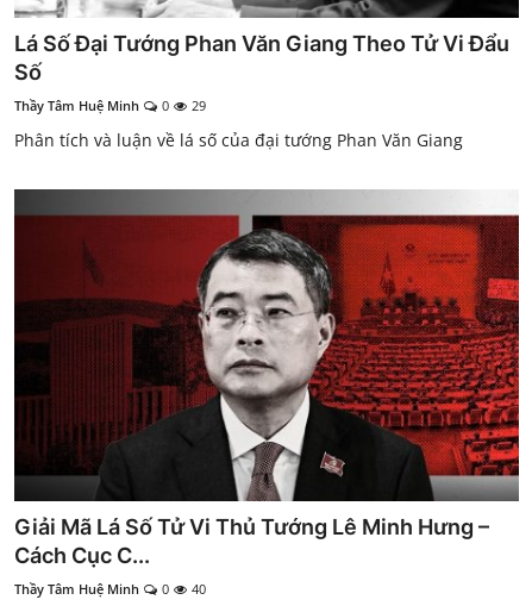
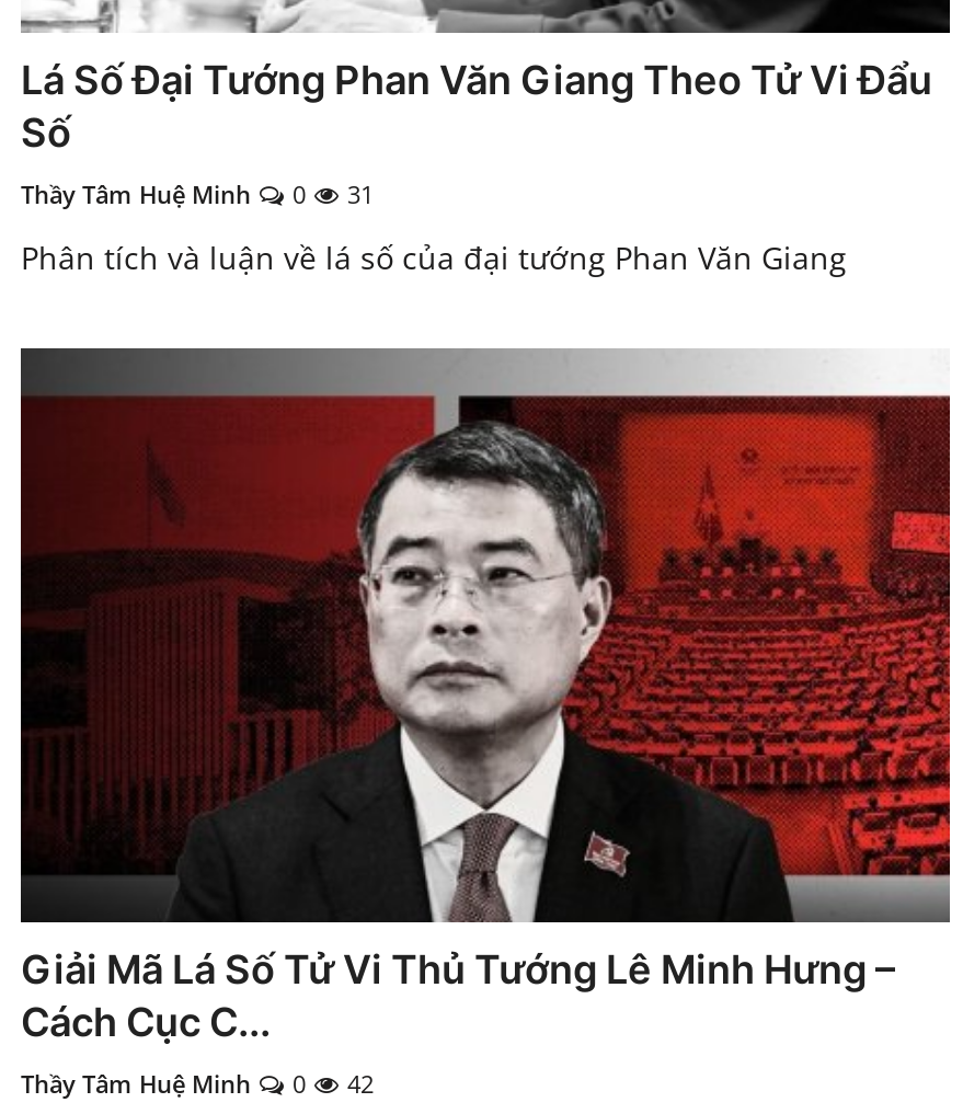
[14,96,206,114] Thầy Tâm Huệ Minh 0 29 -> [21,177,374,210] Thầy Tâm Huệ Minh 0 31
[14,580,206,598] Thầy Tâm Huệ Minh 0 40 -> [21,1068,374,1101] Thầy Tâm Huệ Minh 0 42

